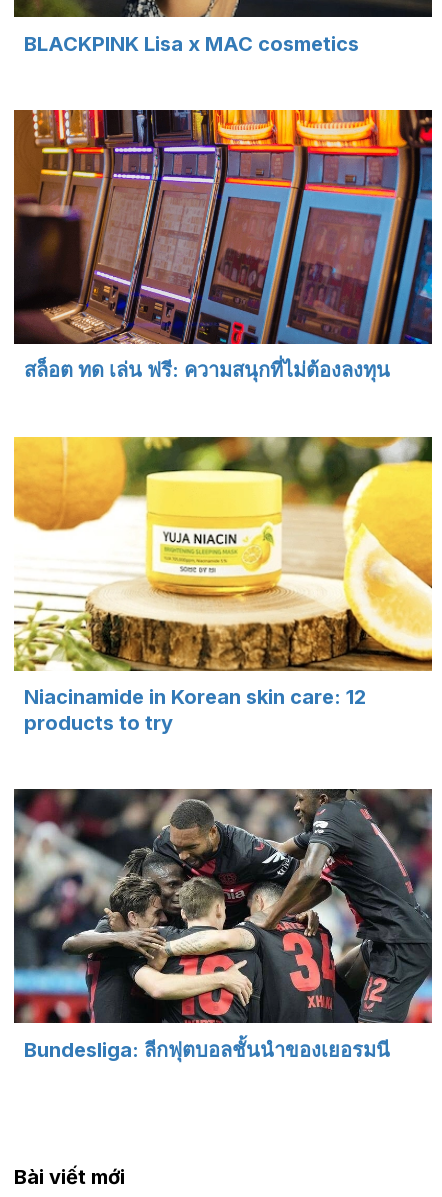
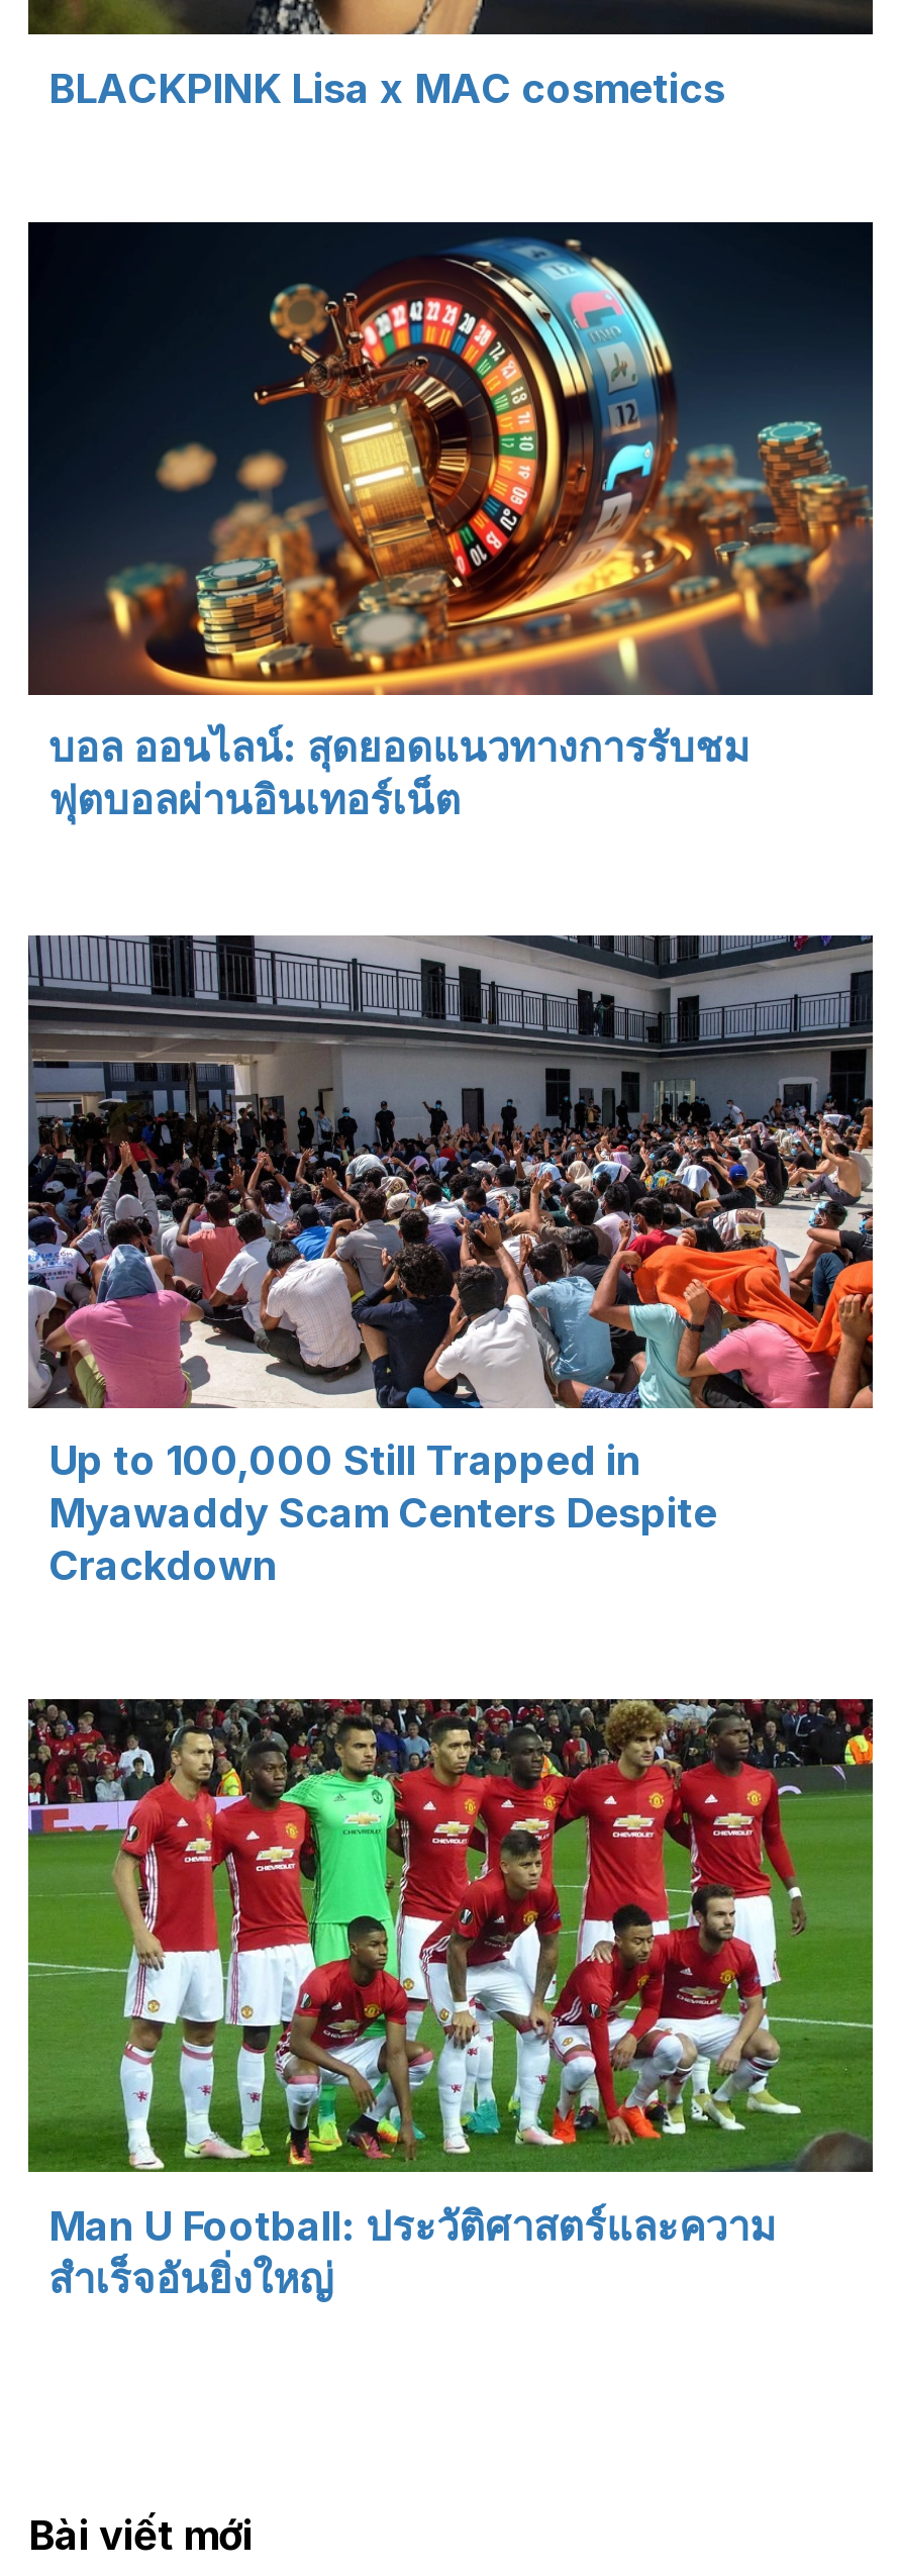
[13,109,433,382] [image] | สล็อต ทด เล่น ฟรี: ความสนุกที่ไม่ต้องลงทุน -> [26,220,875,825] [image] | บอล ออนไลน์: สุดยอดแนวทางการรับชม | ฟุตบอลผ่านอินเทอร์เน็ต
[13,436,433,735] [image] | Niacinamide in Korean skin care: 12 | products to try -> [26,933,875,1590] [image] | Up to 100,000 Still Trapped in | Myawaddy Scam Centers Despite | Crackdown
[13,788,433,1062] [image] | Bundesliga: ลีกฟุตบอลชั้นนำของเยอรมนี -> [26,1697,875,2303] [image] | Man U Football: ประวัติศาสตร์และความ | สำเร็จอันยิ่งใหญ่

